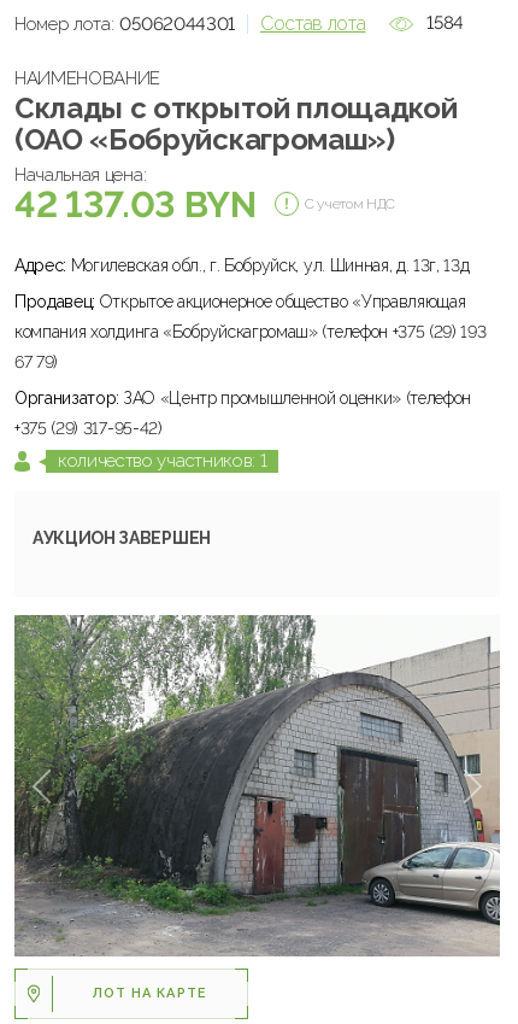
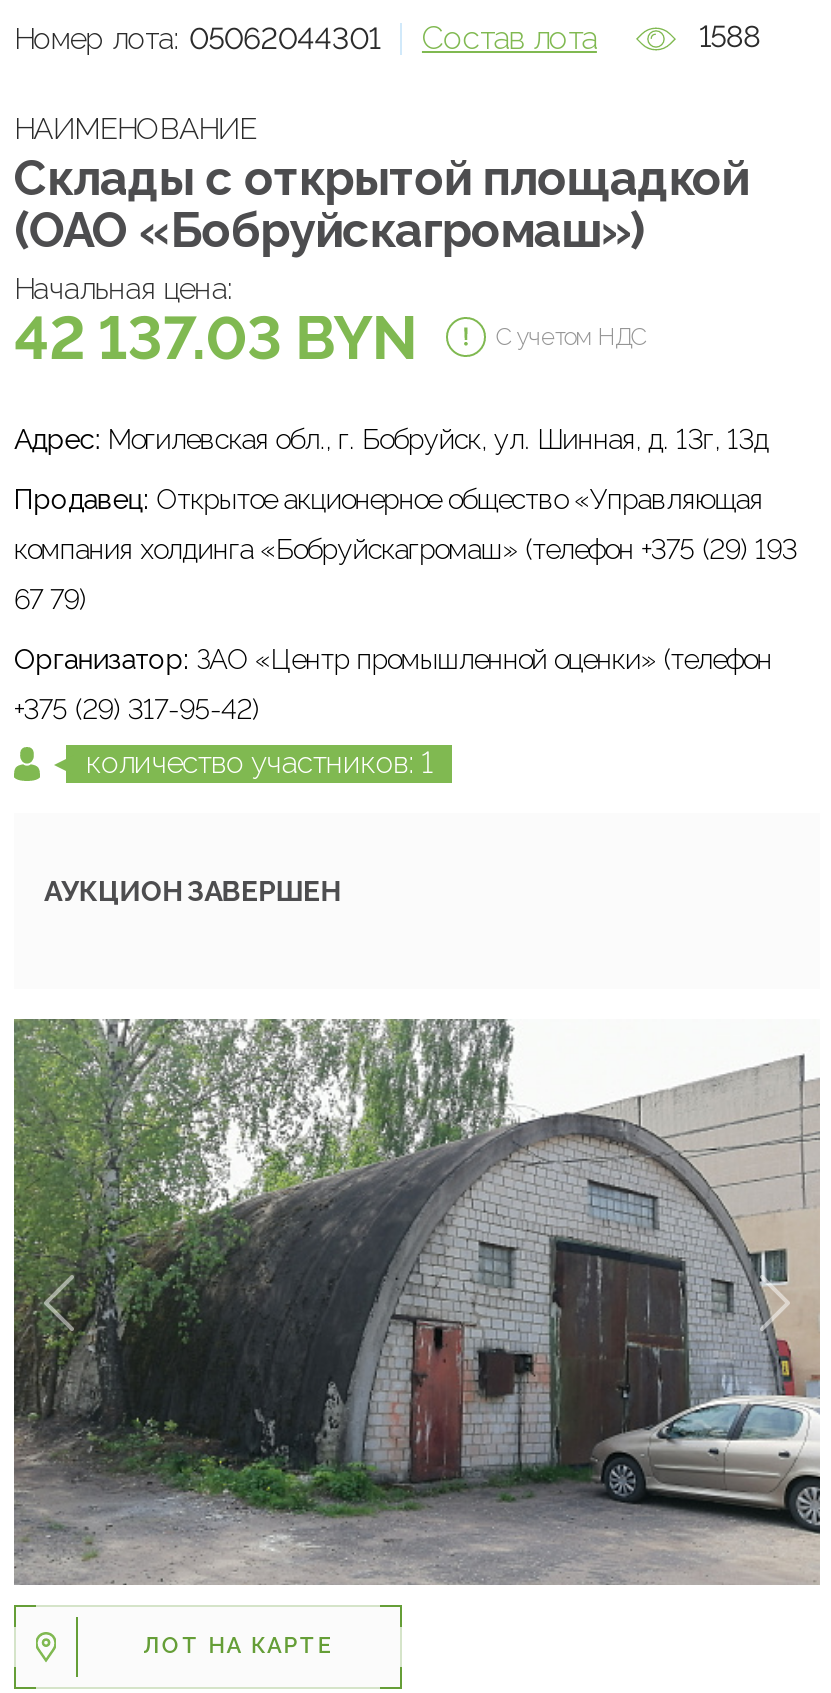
[427,12,464,34] 1584 -> [699,19,760,55] 1588

